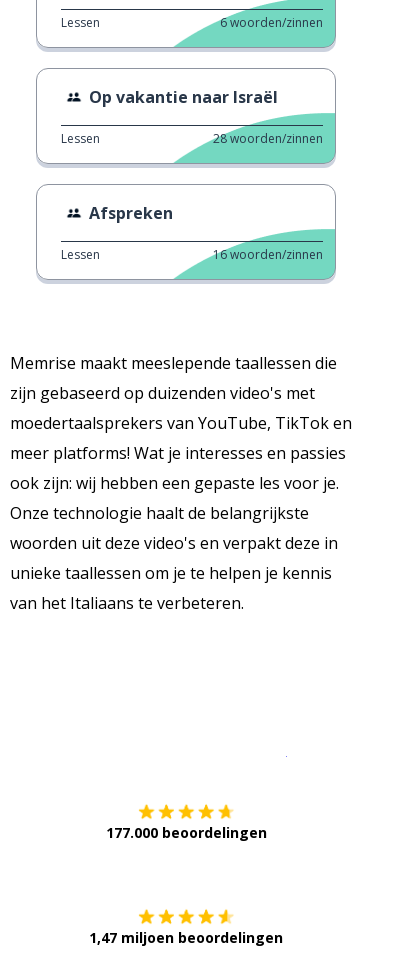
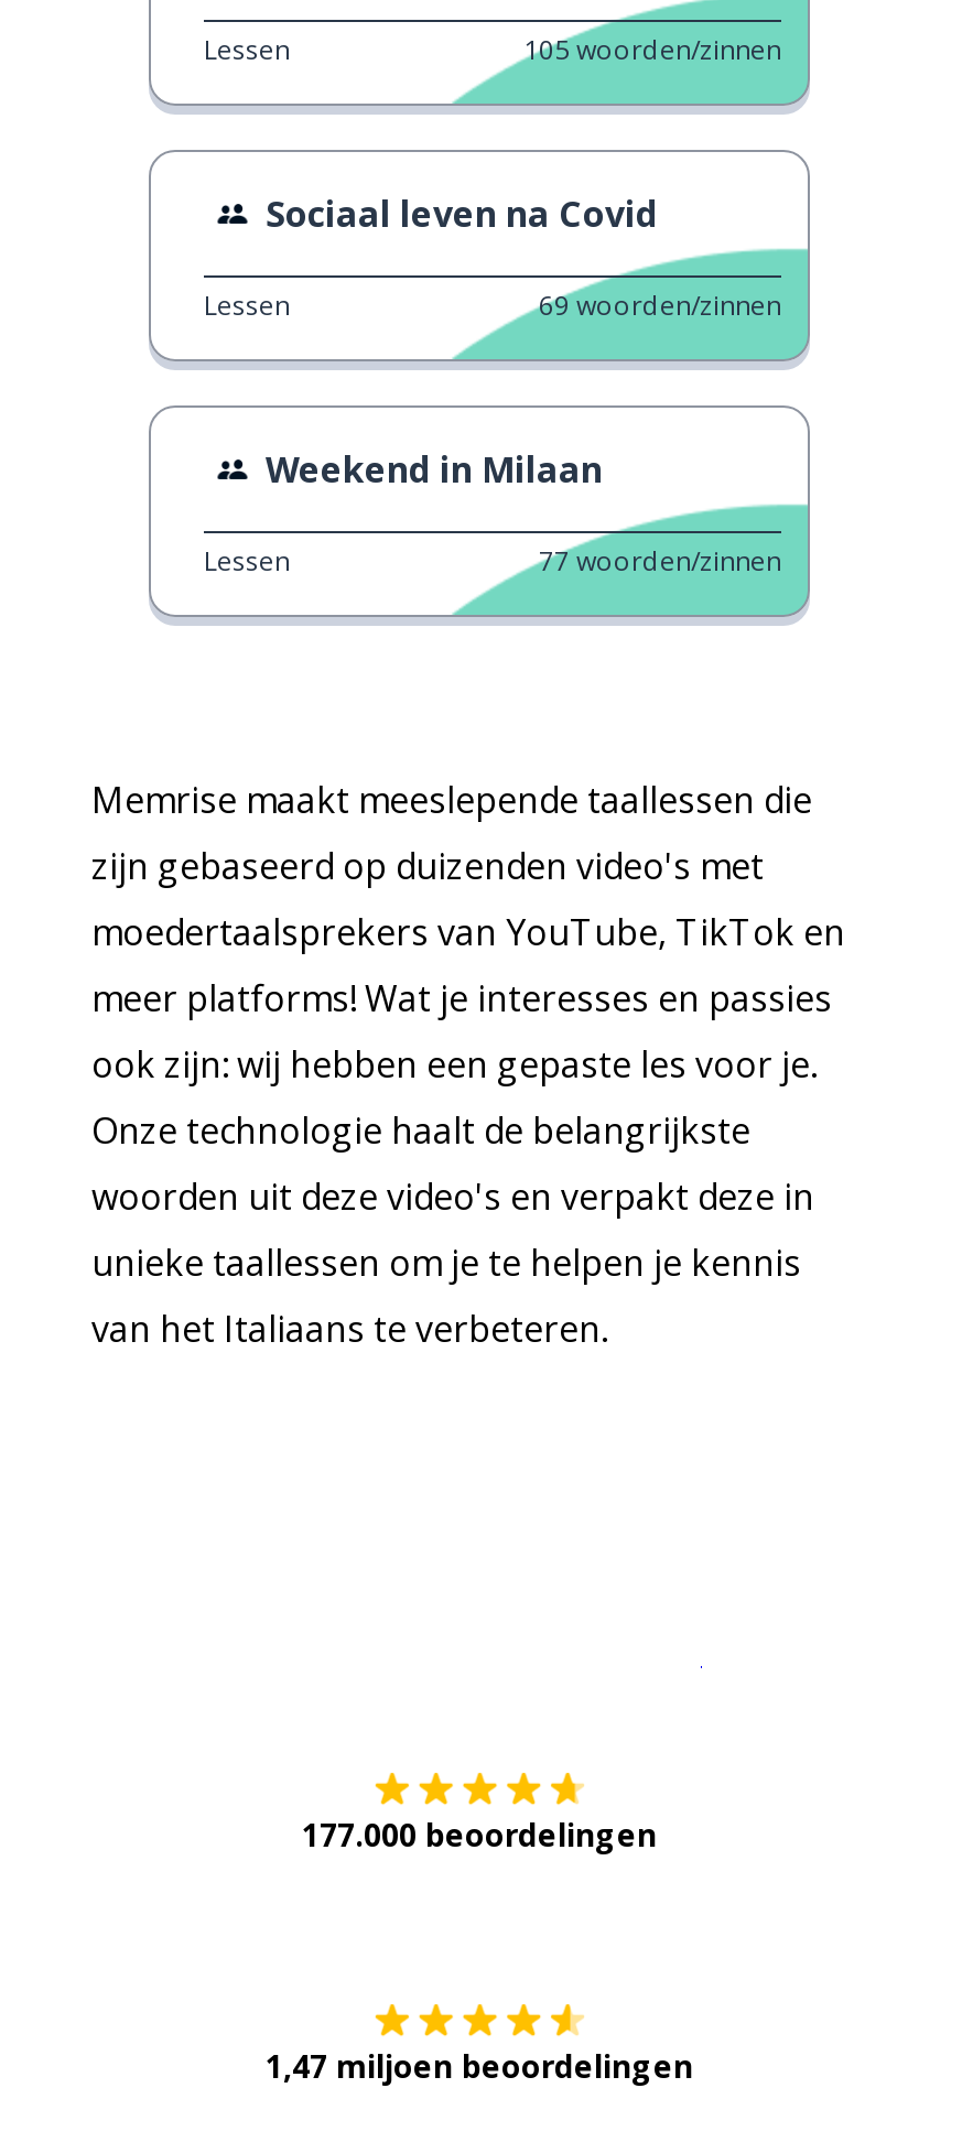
[220,14,323,31] 6 woorden/zinnen -> [523,31,781,68] 105 woorden/zinnen
[89,86,278,108] Op vakantie naar Israël -> [266,190,658,238] Sociaal leven na Covid
[213,130,323,147] 28 woorden/zinnen -> [539,286,781,324] 69 woorden/zinnen
[89,202,173,224] Afspreken -> [266,445,603,494] Weekend in Milaan
[213,246,323,263] 16 woorden/zinnen -> [539,542,781,580] 77 woorden/zinnen

